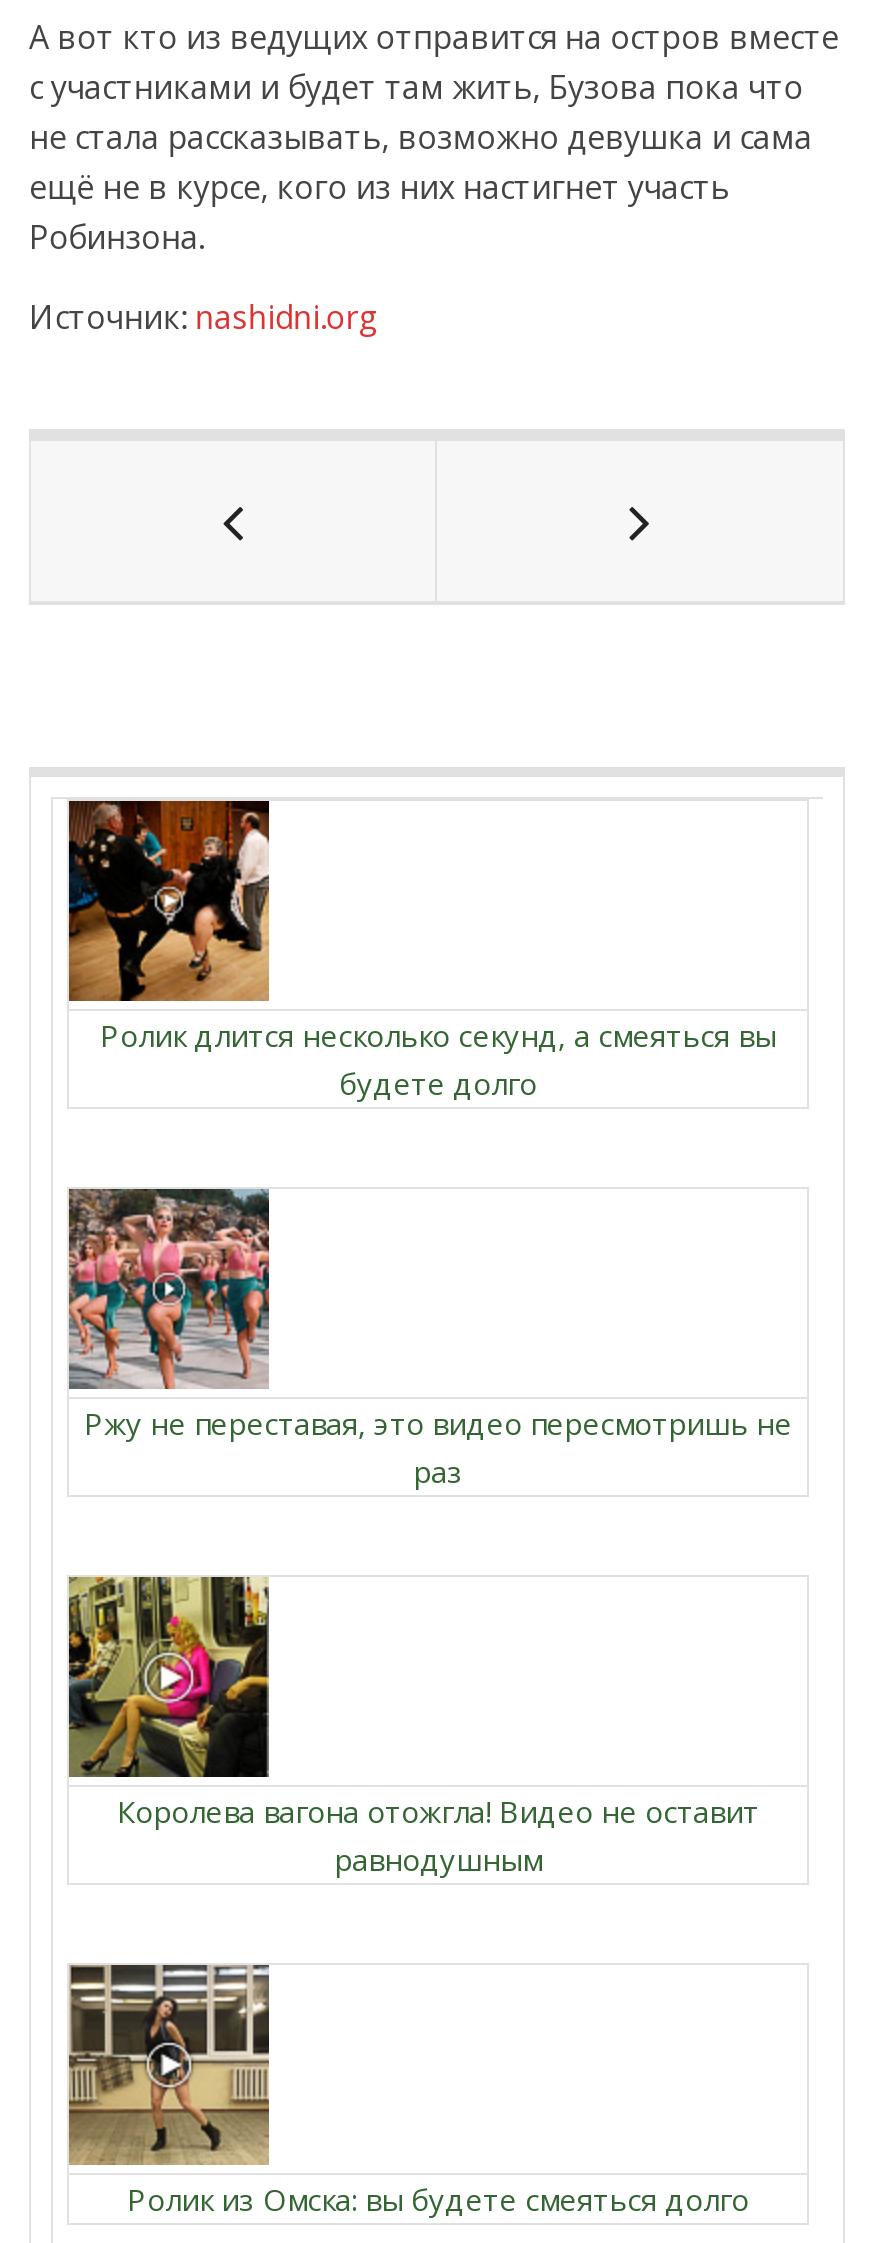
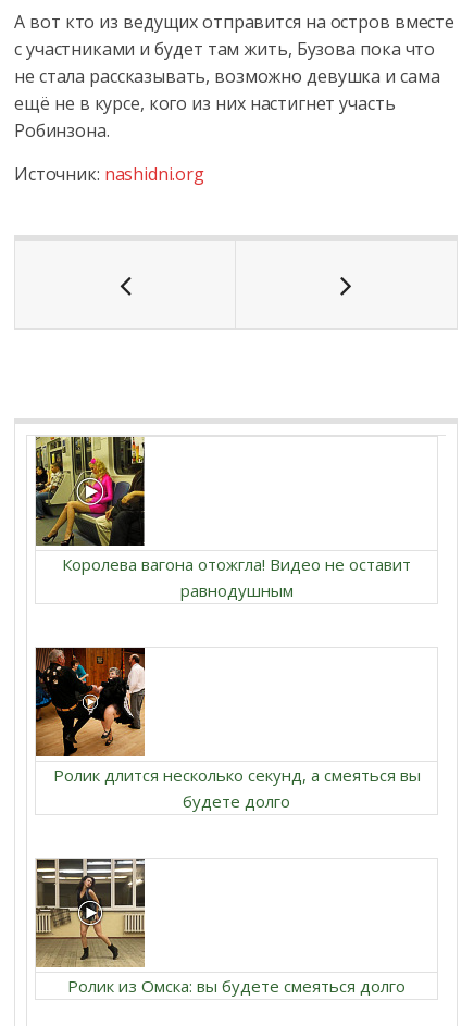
moved [67,799,776,1103] -> [35,647,420,812]: [image] | Ролик длится несколько секунд, а смеяться вы | будете долго
[67,1187,792,1491] [image] | Ржу не переставая, это видео пересмотришь не | раз -> none
moved [65,1573,759,1879] -> [34,435,411,601]: [image] | Королева вагона отожгла! Видео не оставит | равнодушным

